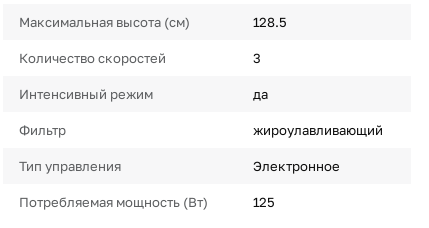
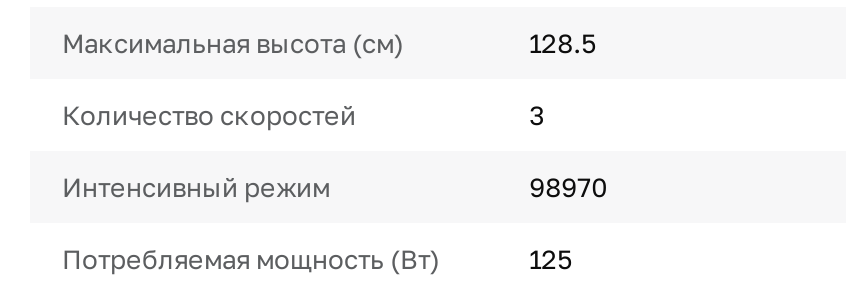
[19,86,383,174] да | Фильтр | жироулавливающий | Тип управления | Электронное -> [529,170,607,202] 98970

